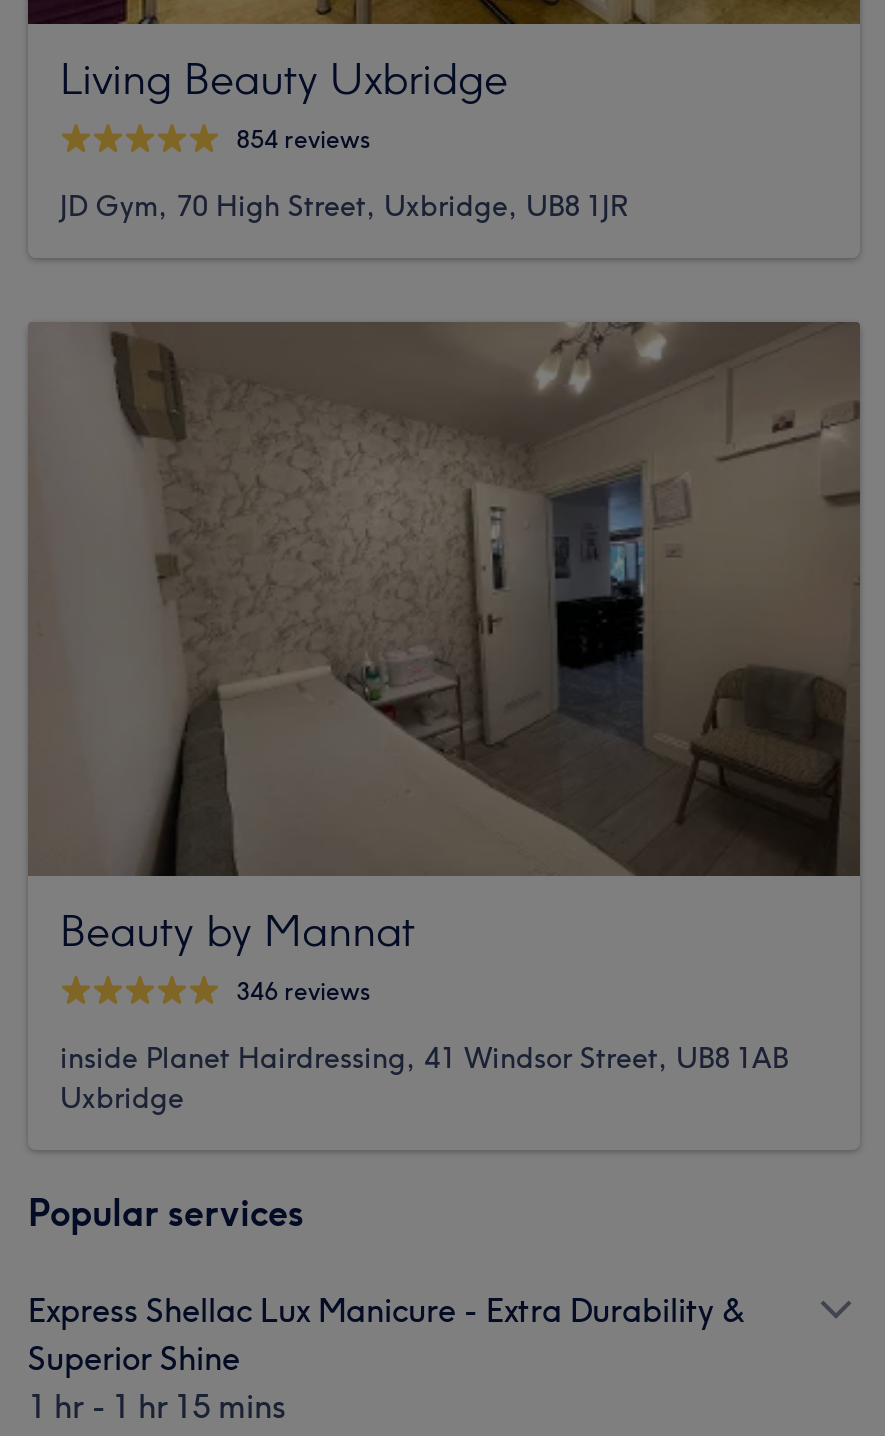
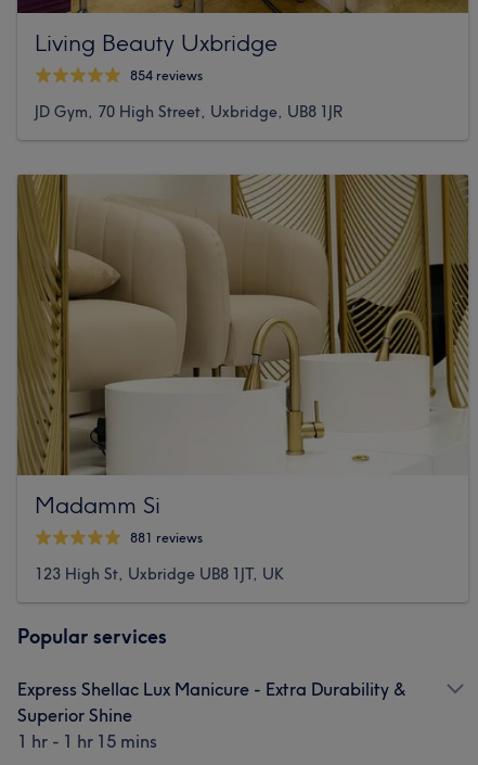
[30,322,862,1007] [image] | Beauty by Mannat | 346 reviews -> [17,174,468,546] [image] | Madamm Si | 881 reviews
[60,1040,788,1116] inside Planet Hairdressing, 41 Windsor Street, UB8 1AB | Uxbridge -> [35,564,284,584] 123 High St, Uxbridge UB8 1JT, UK

